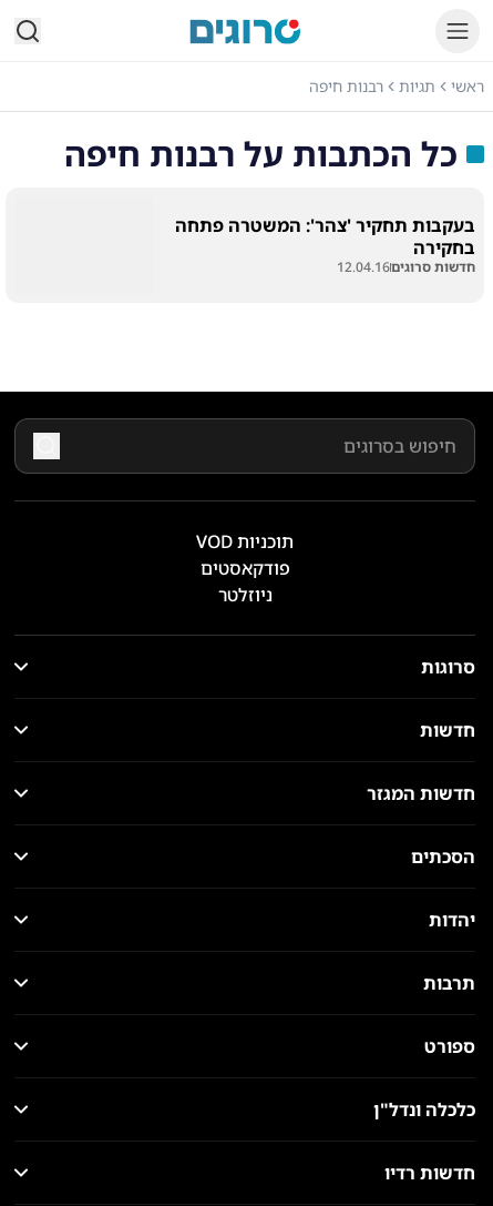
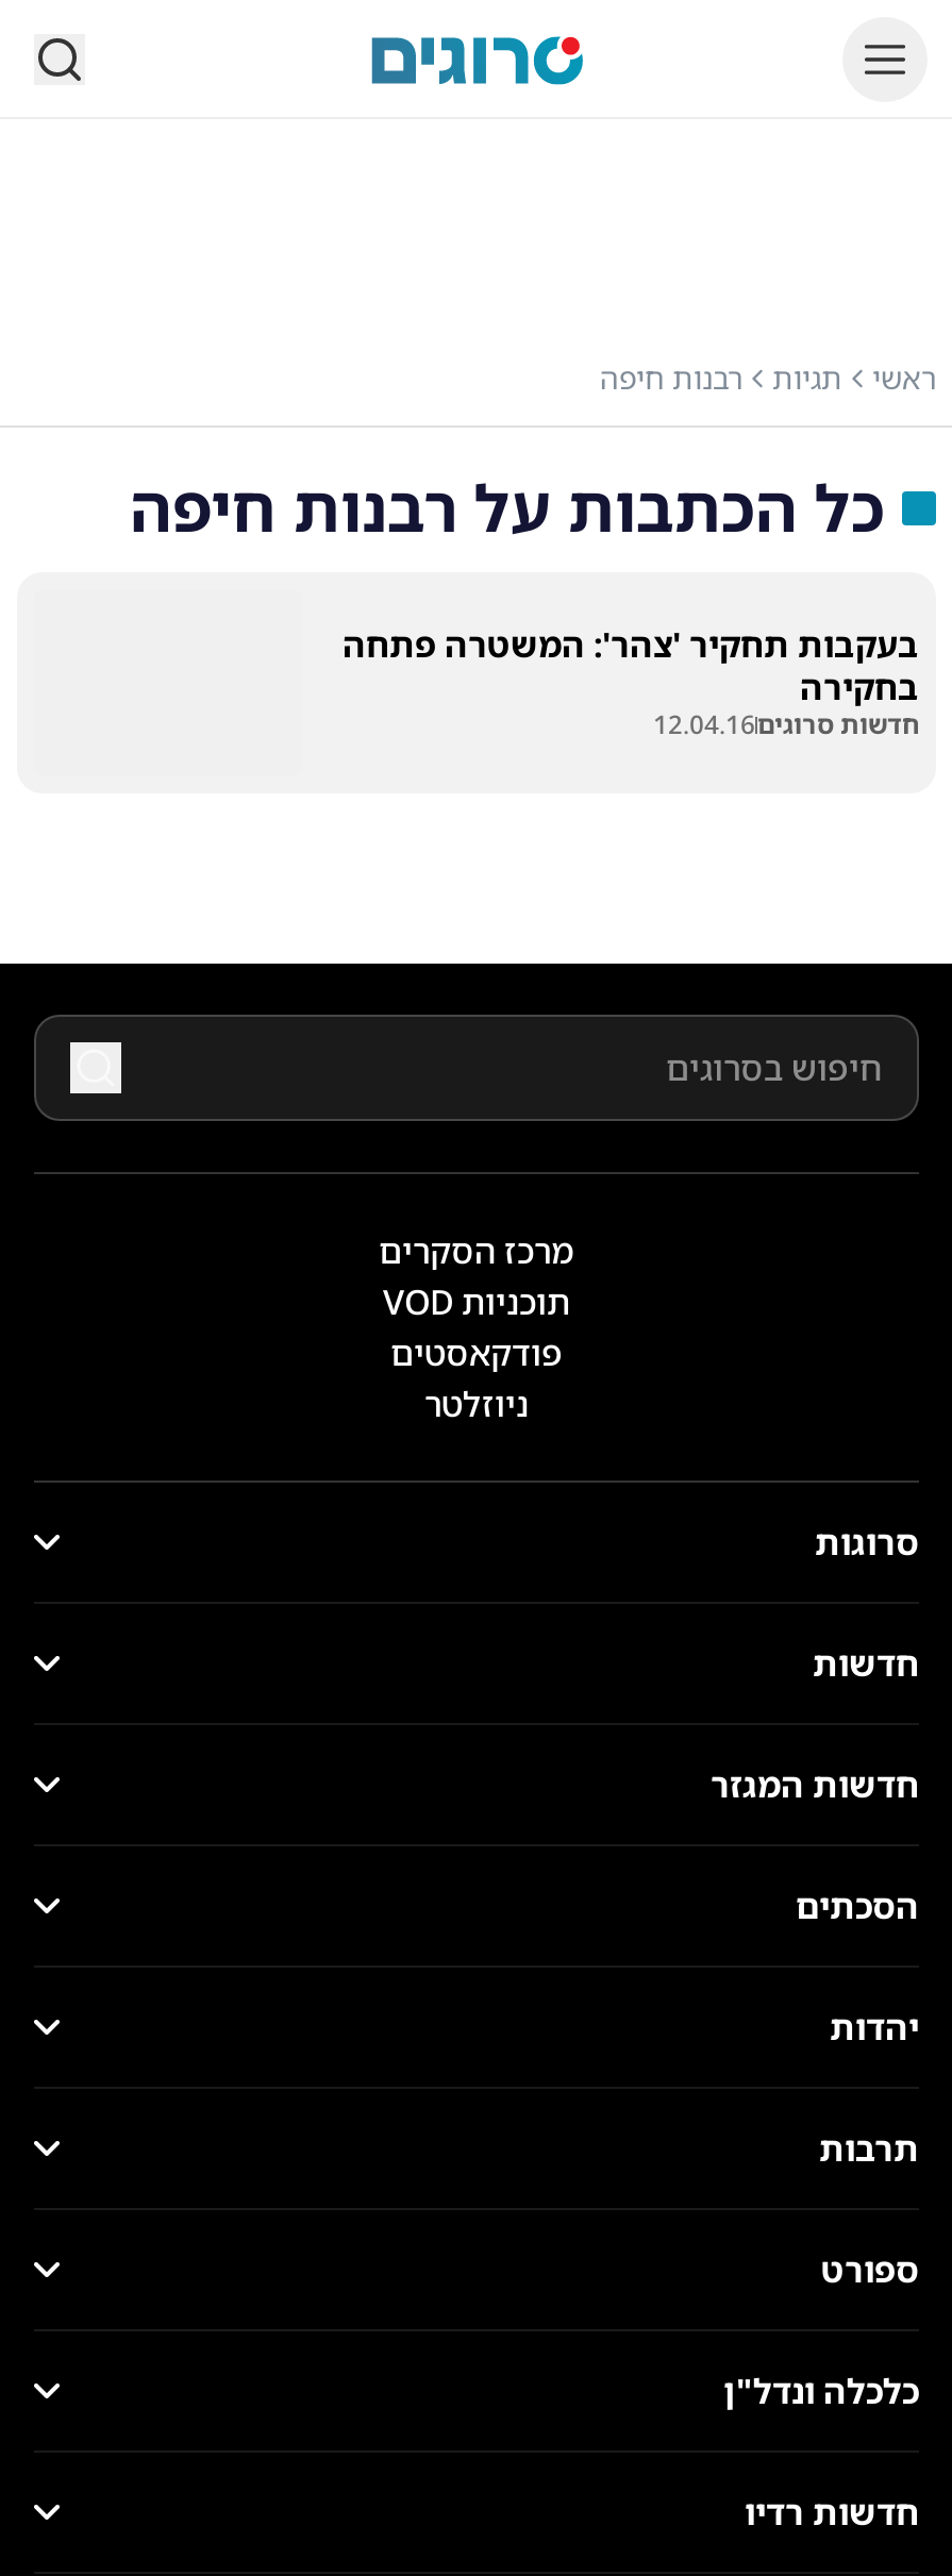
none -> [379,1227,574,1274] מרכז הסקרים

